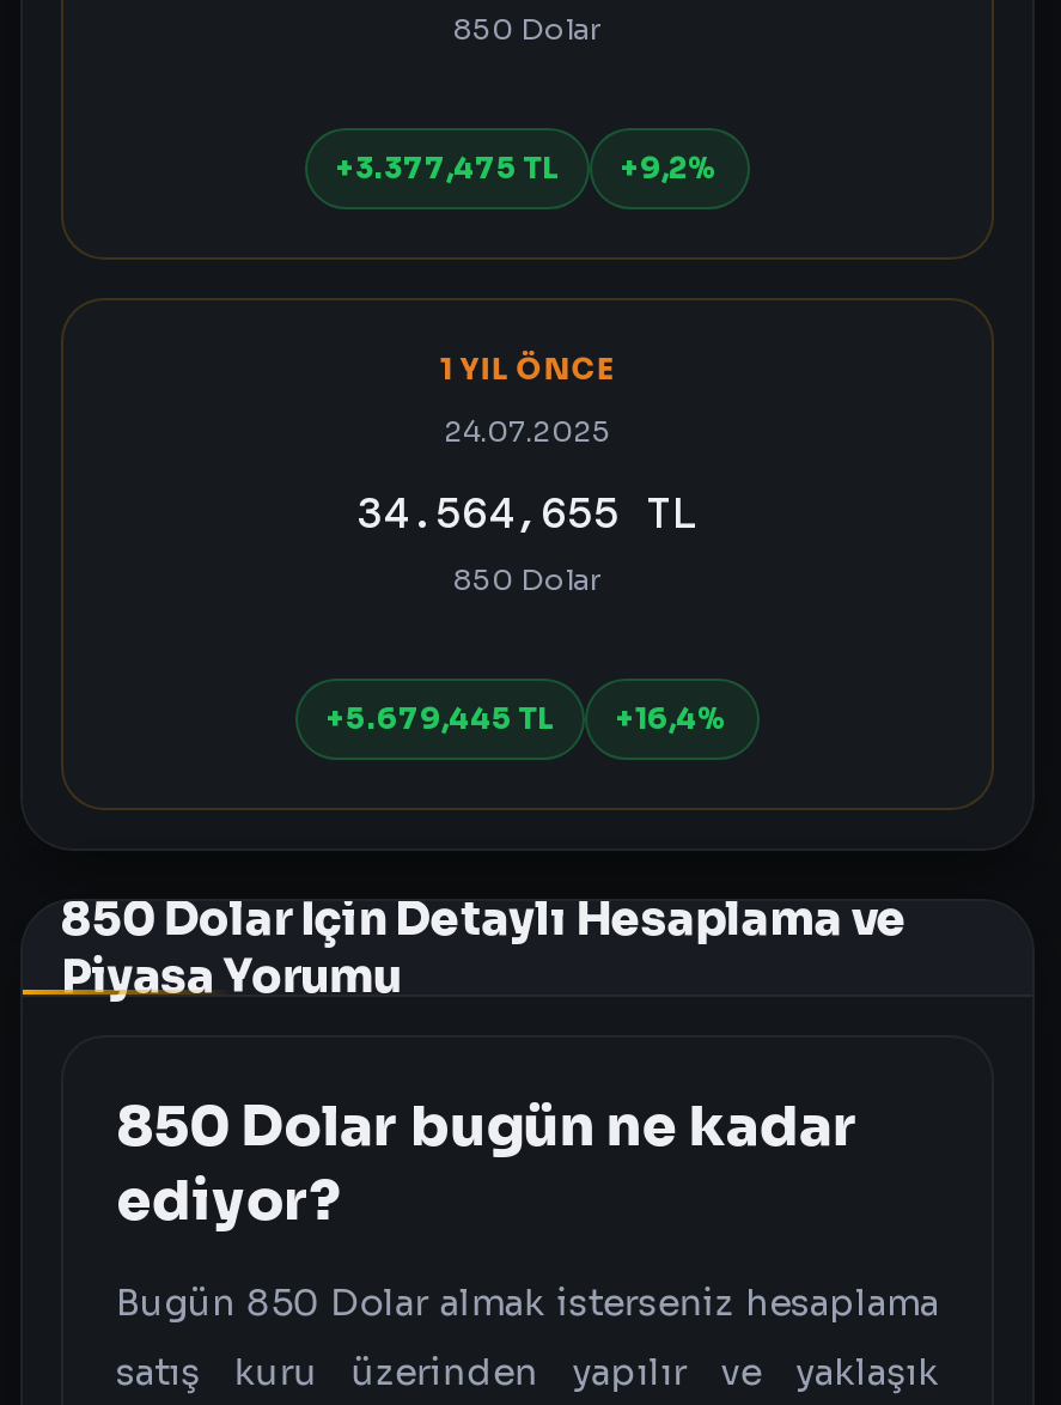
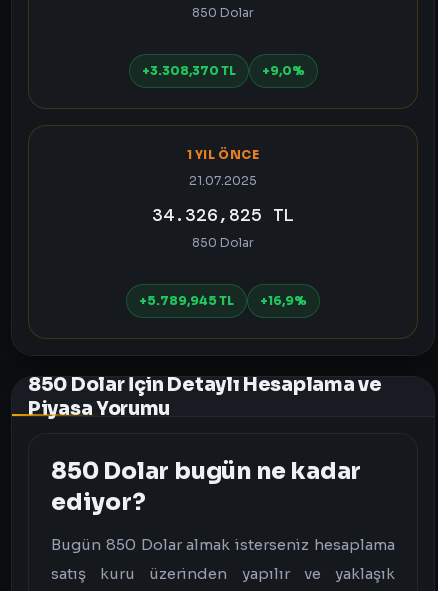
[336,150,559,185] +3.377,475 TL -> [141,63,235,78] +3.308,370 TL
[621,150,719,185] +9,2% -> [261,63,304,78] +9,0%
[444,413,611,449] 24.07.2025 -> [189,173,257,188] 21.07.2025
[356,485,699,542] 34.564,655 TL -> [151,203,294,227] 34.326,825 TL
[327,700,554,736] +5.679,445 TL -> [139,293,234,308] +5.789,945 TL
[616,700,728,736] +16,4% -> [260,293,307,308] +16,9%

